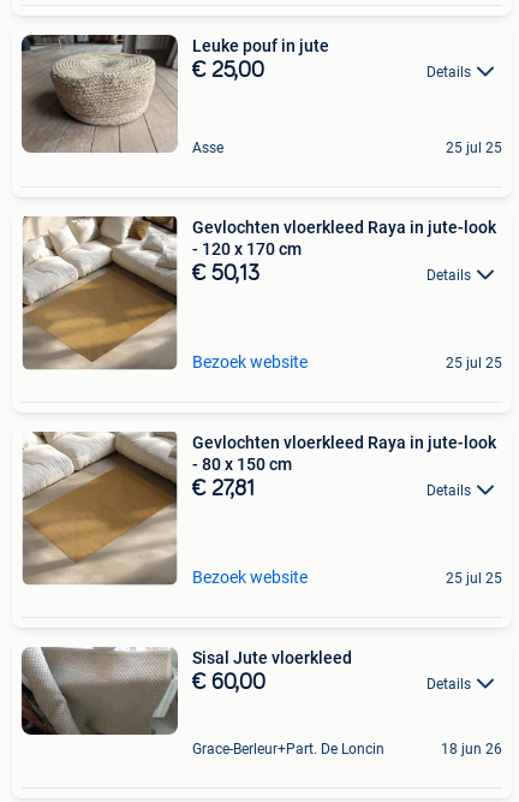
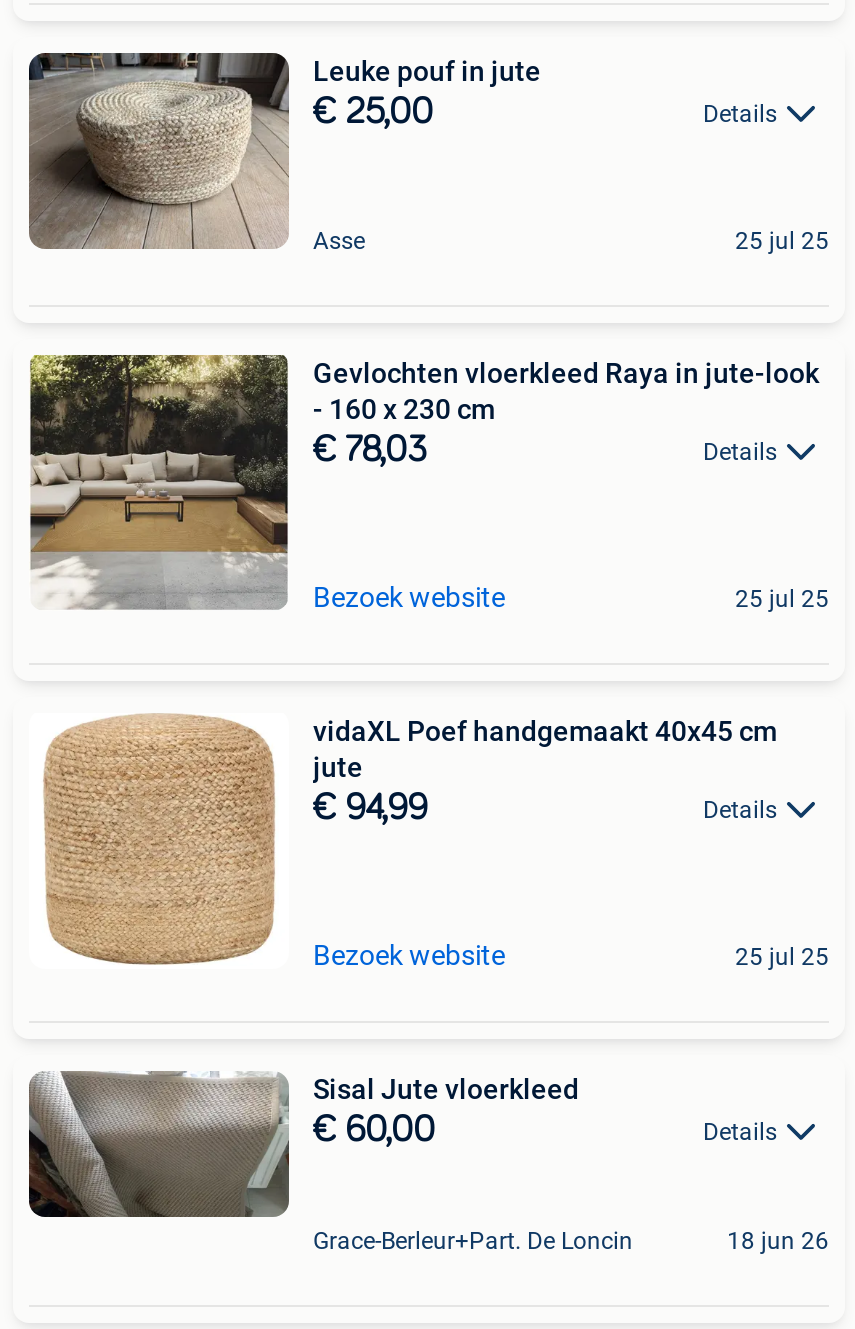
[22,215,302,370] [image] | - 120 x 170 cm -> [29,353,495,609] [image] | - 160 x 230 cm
[192,263,259,285] € 50,13 -> [313,432,427,468] € 78,03
[22,430,496,586] [image] | Gevlochten vloerkleed Raya in jute-look | - 80 x 150 cm | € 27,81 -> [31,713,777,967] [image] | vidaXL Poef handgemaakt 40x45 cm | jute | € 94,99

